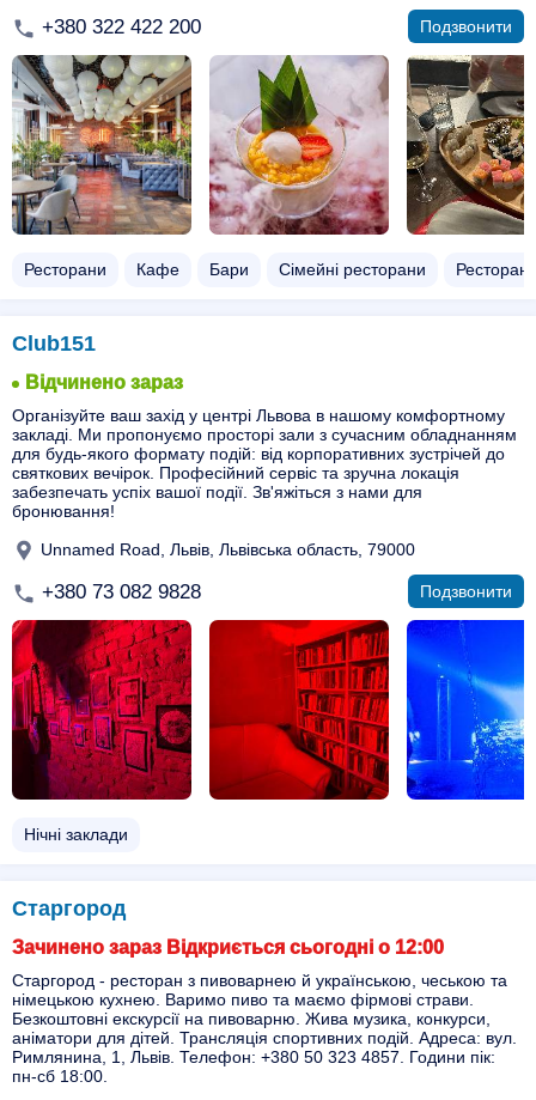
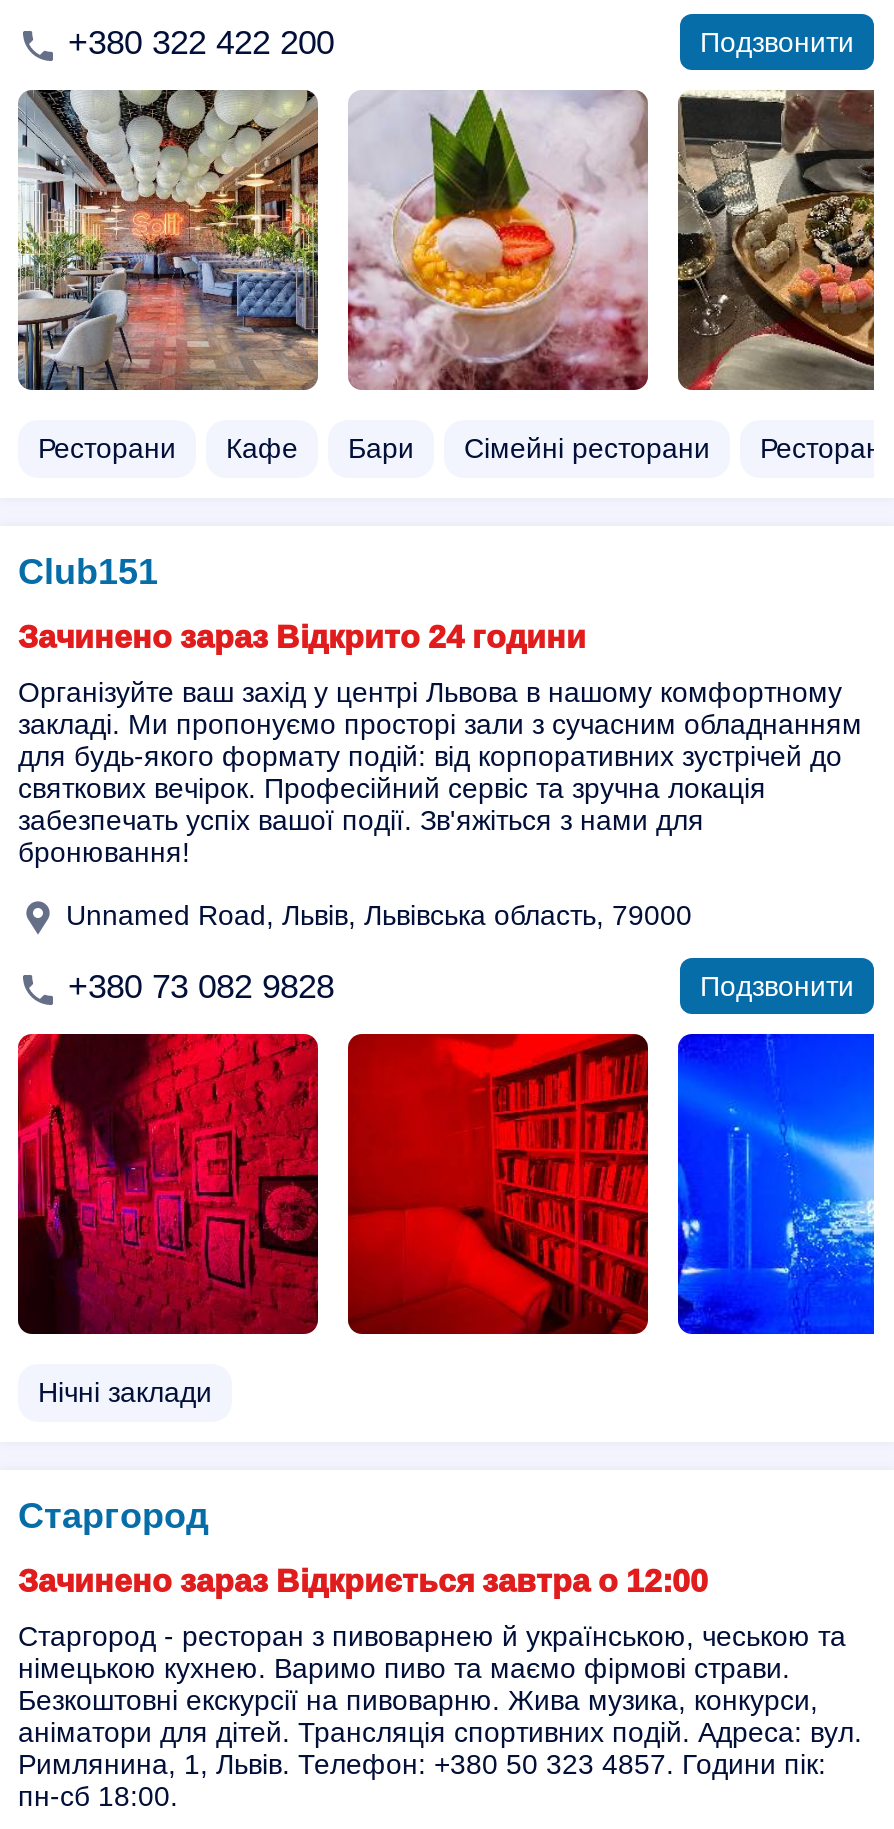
[25,372,183,393] Відчинено зараз -> [18,620,586,654] Зачинено зараз Відкрито 24 години
[12,937,444,958] Зачинено зараз Відкриється сьогодні о 12:00 -> [18,1564,708,1598] Зачинено зараз Відкриється завтра о 12:00

